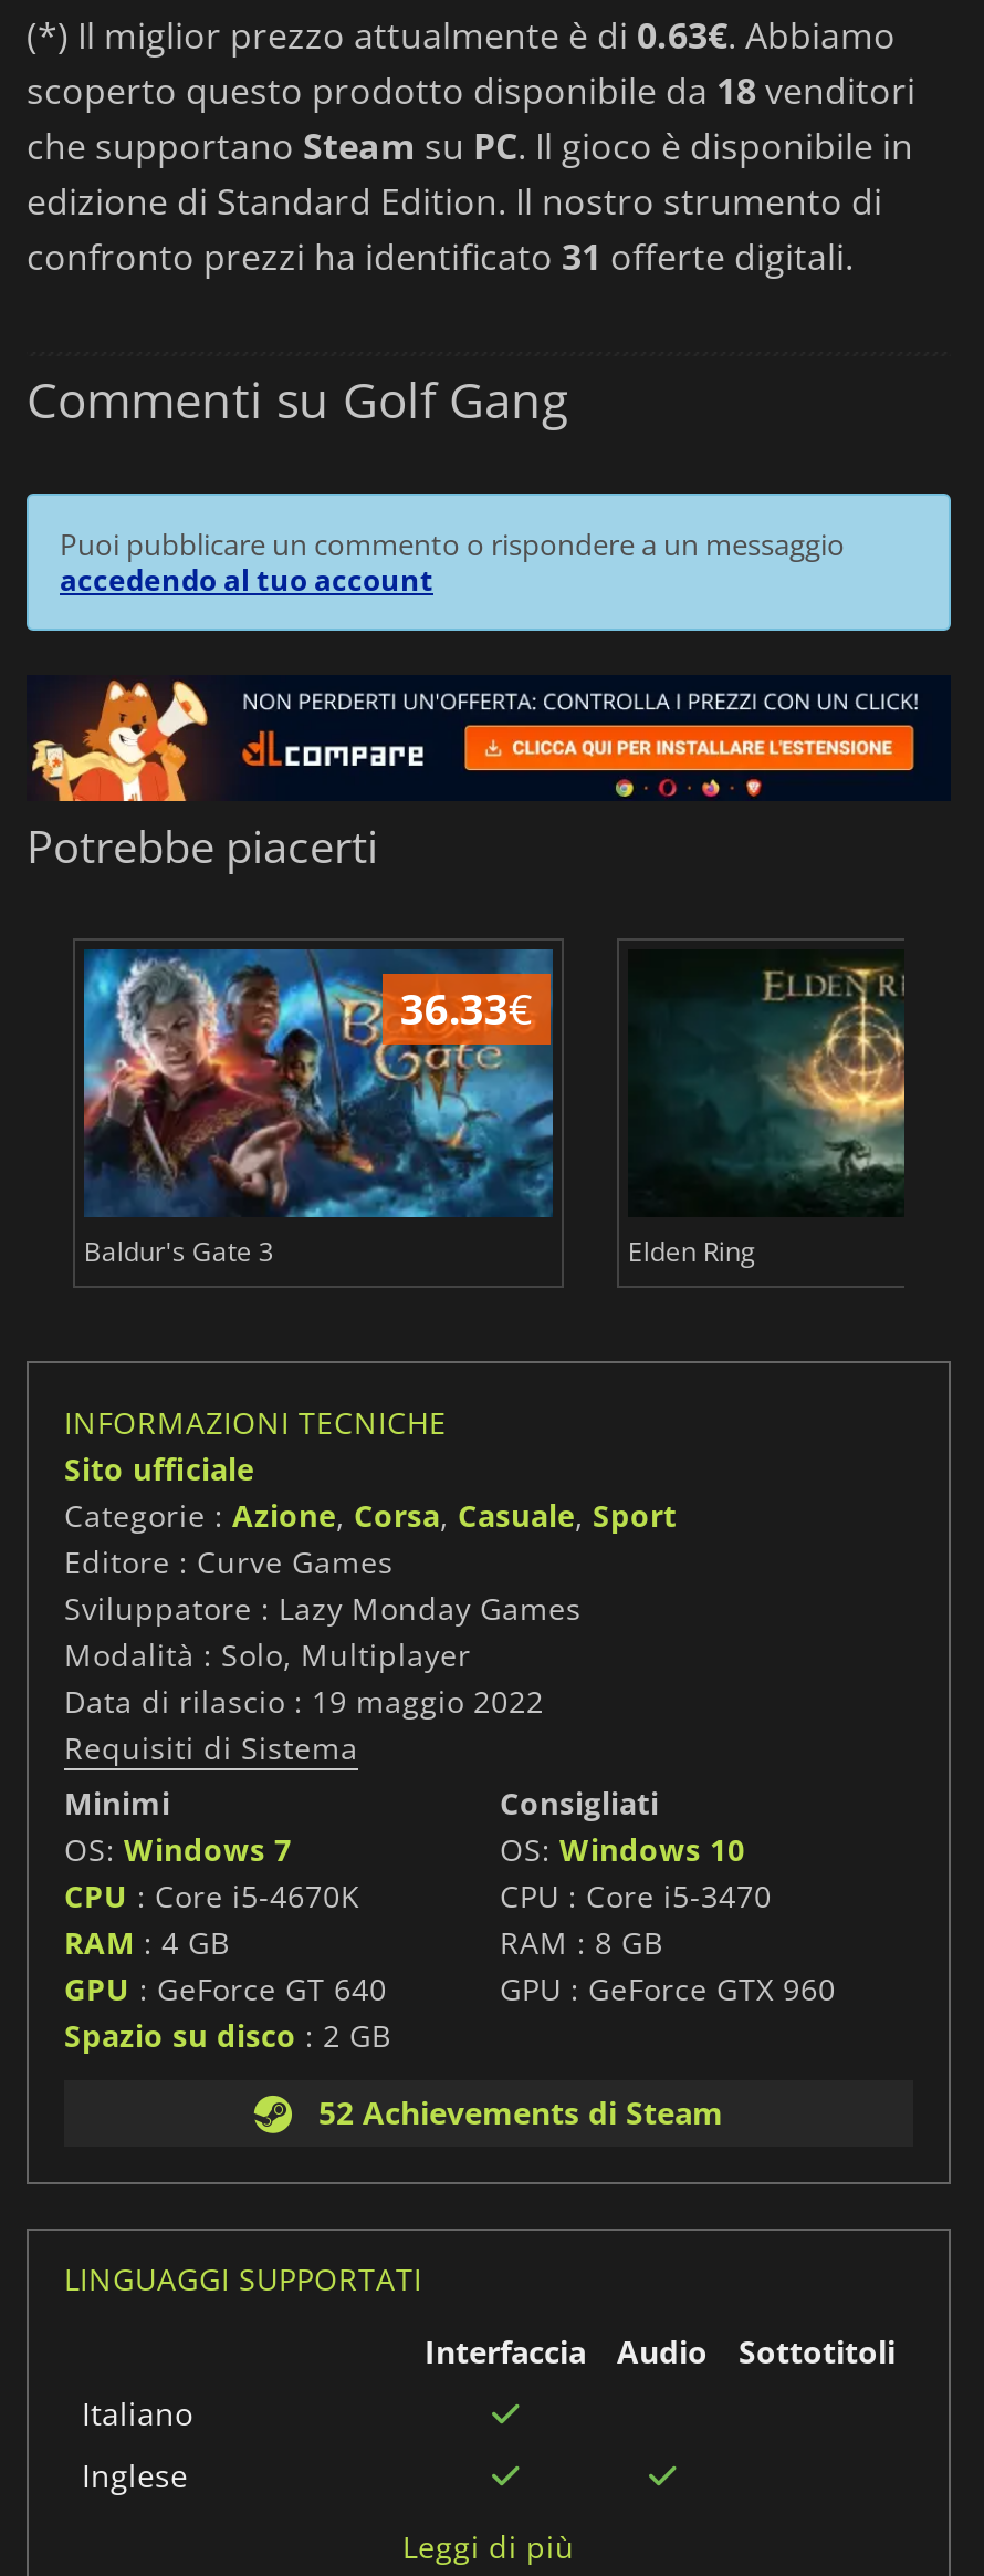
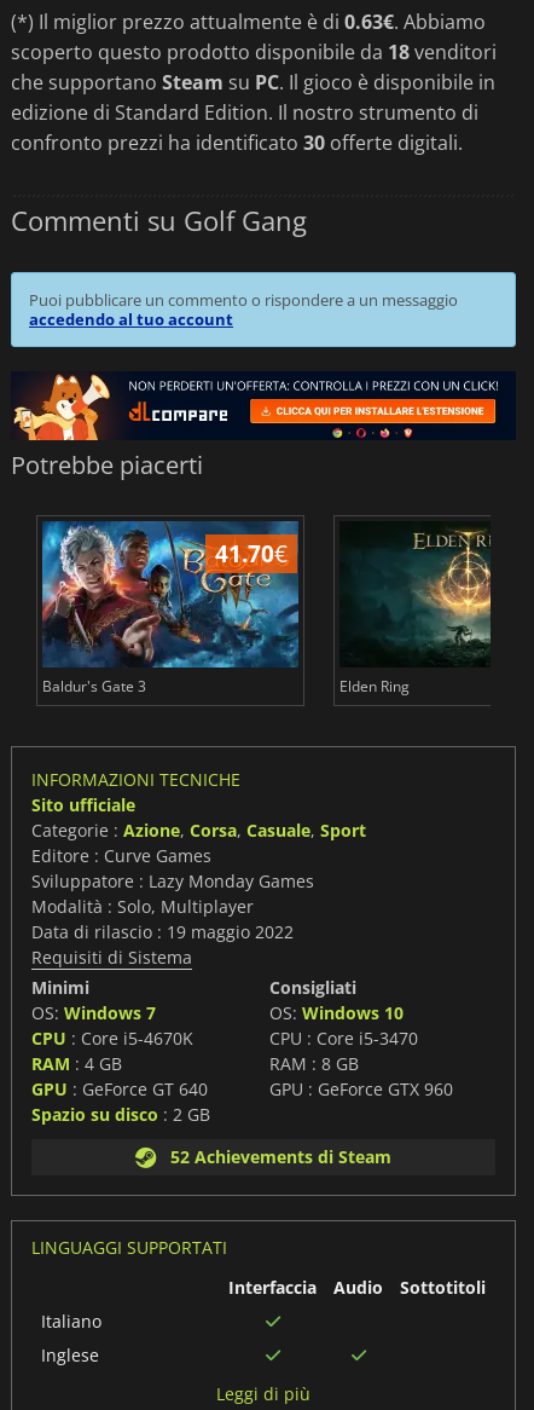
[27,231,854,280] confronto prezzi ha identificato 31 offerte digitali. -> [11,129,463,156] confronto prezzi ha identificato 30 offerte digitali.
[400,979,533,1038] 36.33€ -> [215,537,287,570] 41.70€

